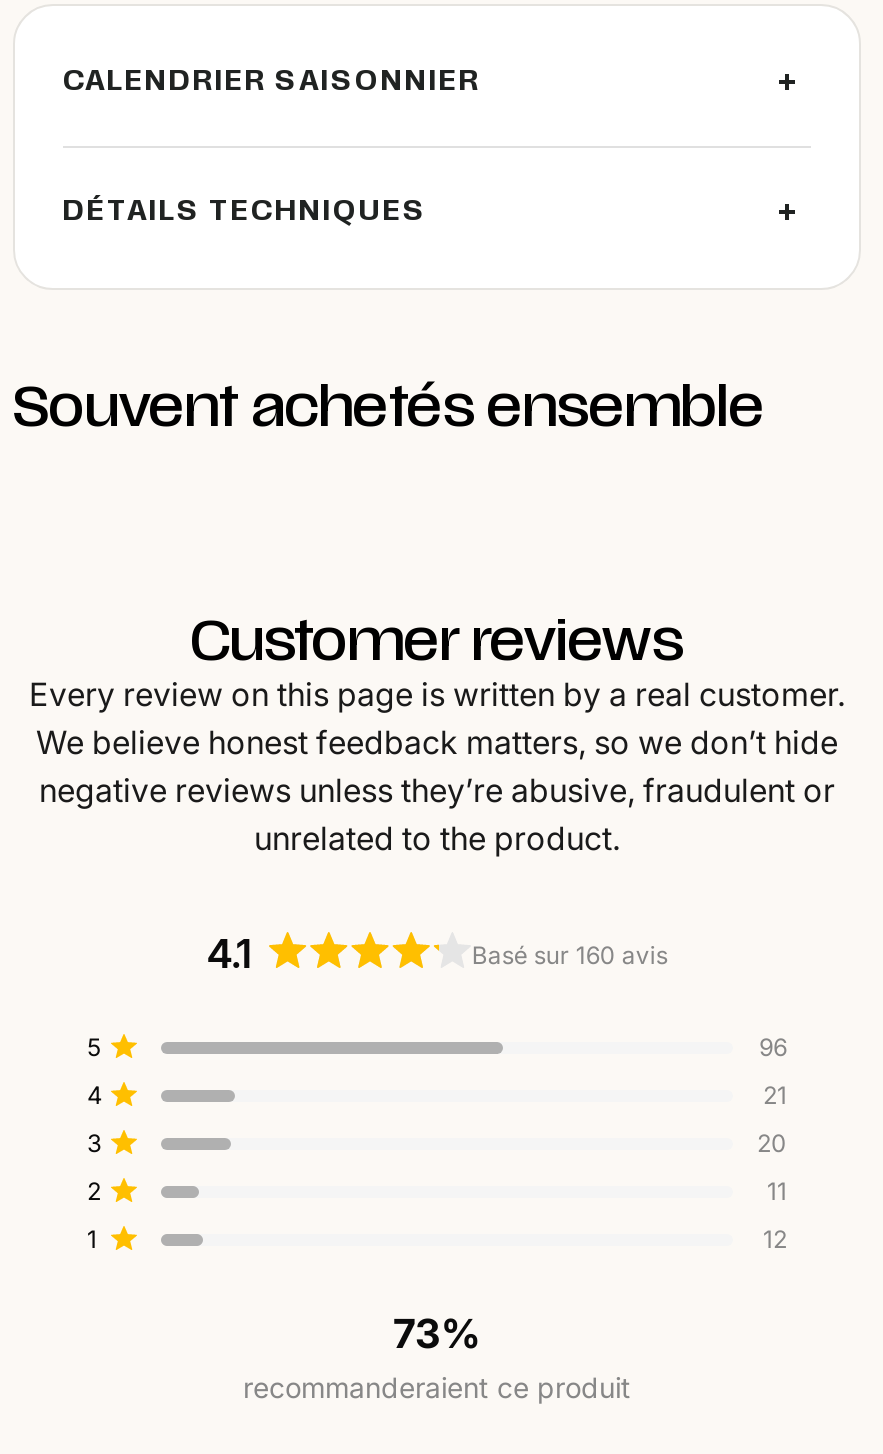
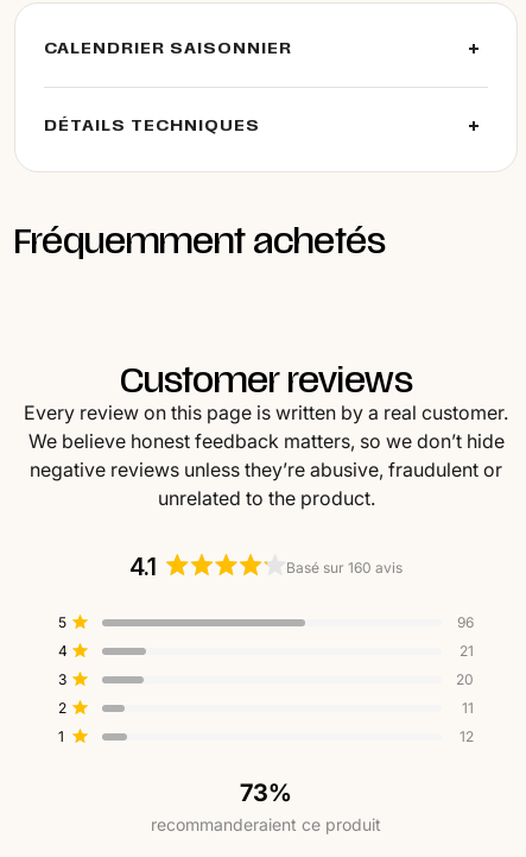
[13,372,765,444] Souvent achetés ensemble -> [14,221,386,264] Fréquemment achetés

